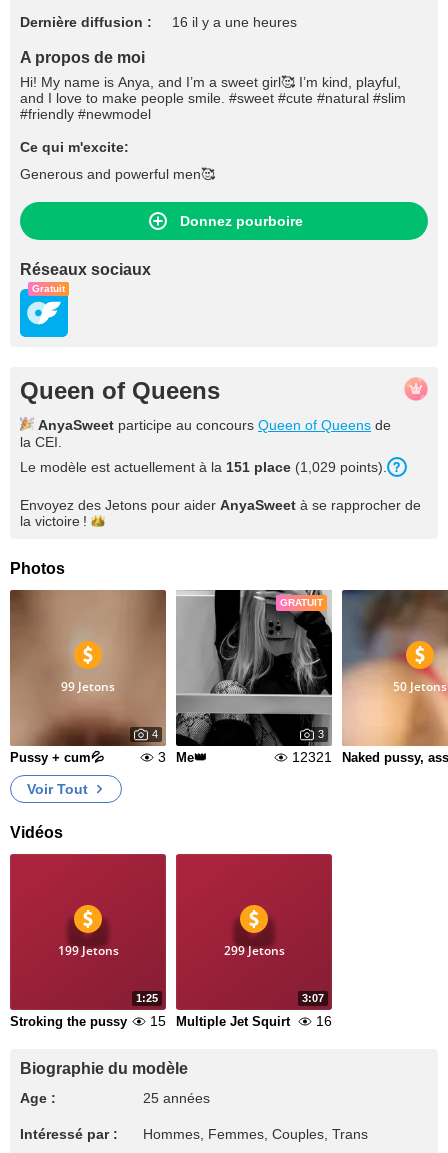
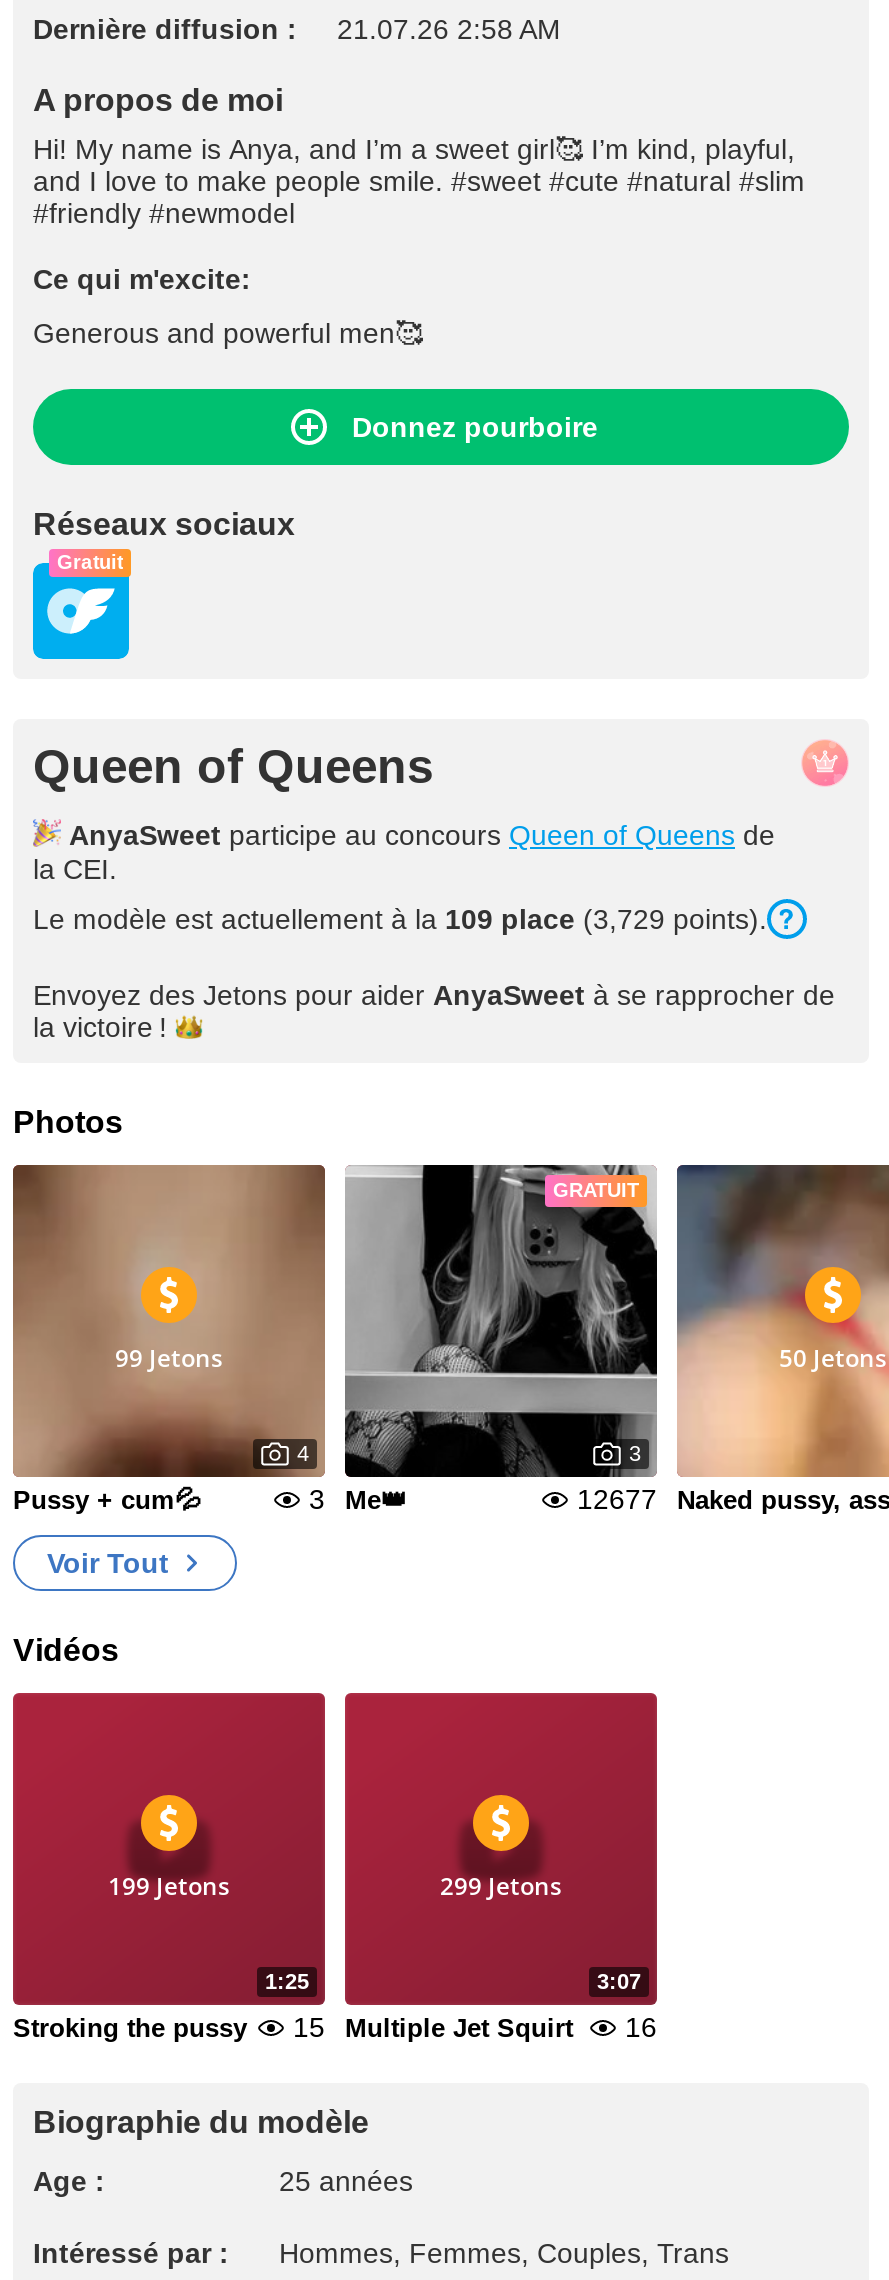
[172,14,297,30] 16 il y a une heures -> [337,13,561,45] 21.07.26 2:58 AM
[20,459,387,475] Le modèle est actuellement à la 151 place (1,029 points). -> [33,903,767,935] Le modèle est actuellement à la 109 place (3,729 points).
[292,749,332,765] 12321 -> [577,1483,657,1515] 12677

